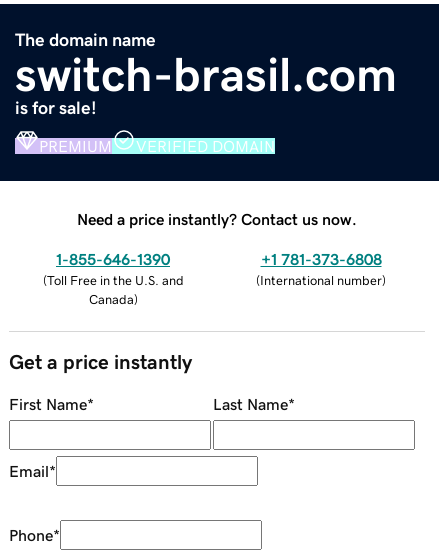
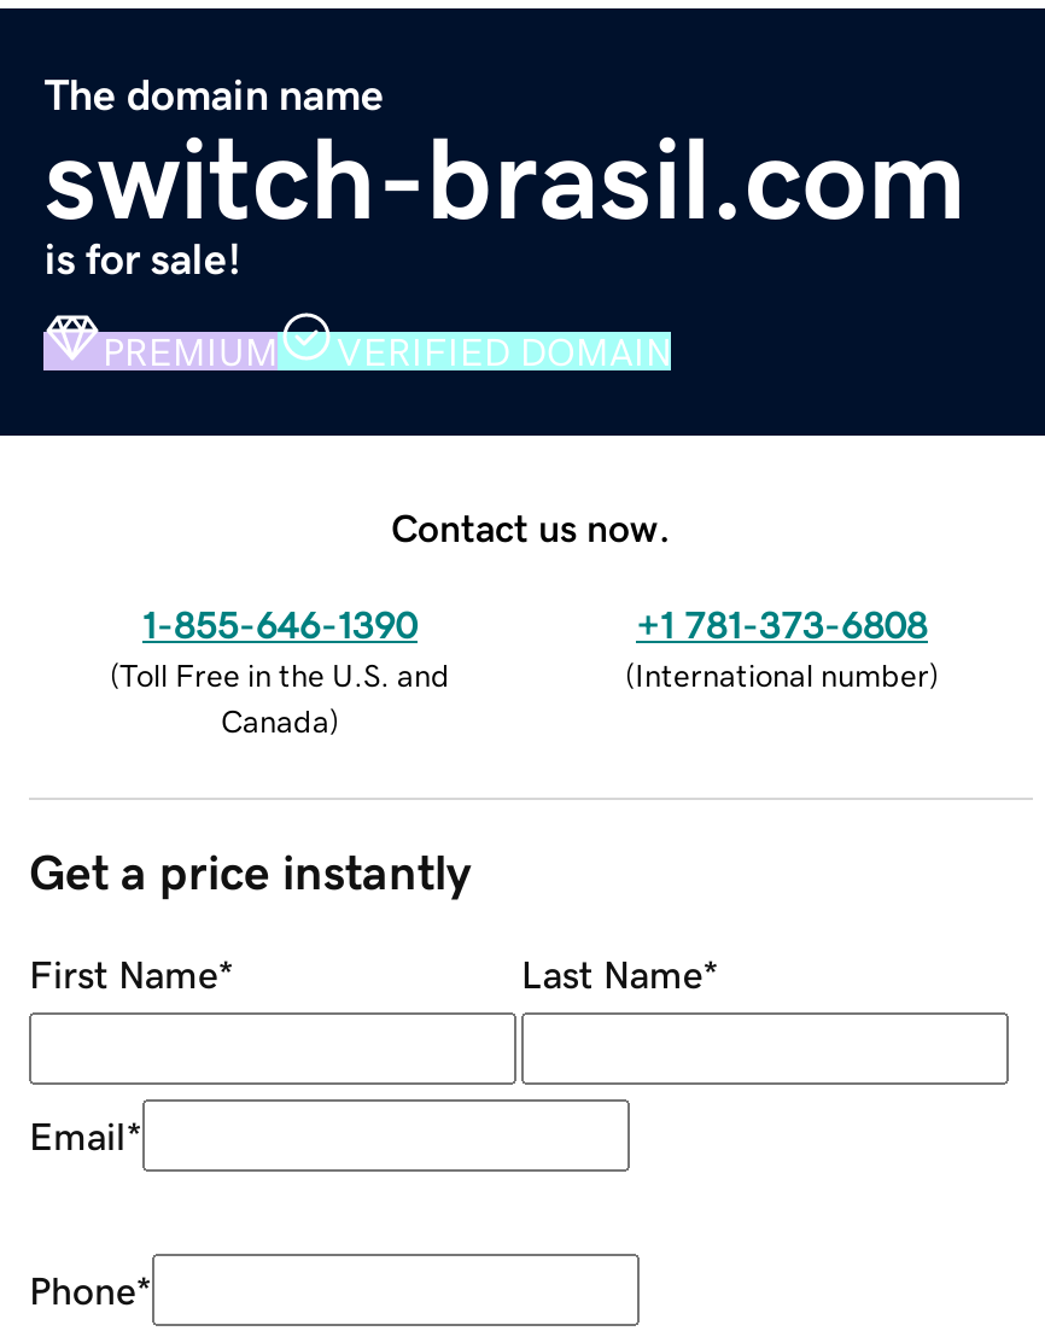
[77,211,357,227] Need a price instantly? Contact us now. -> [391,507,671,546] Contact us now.

